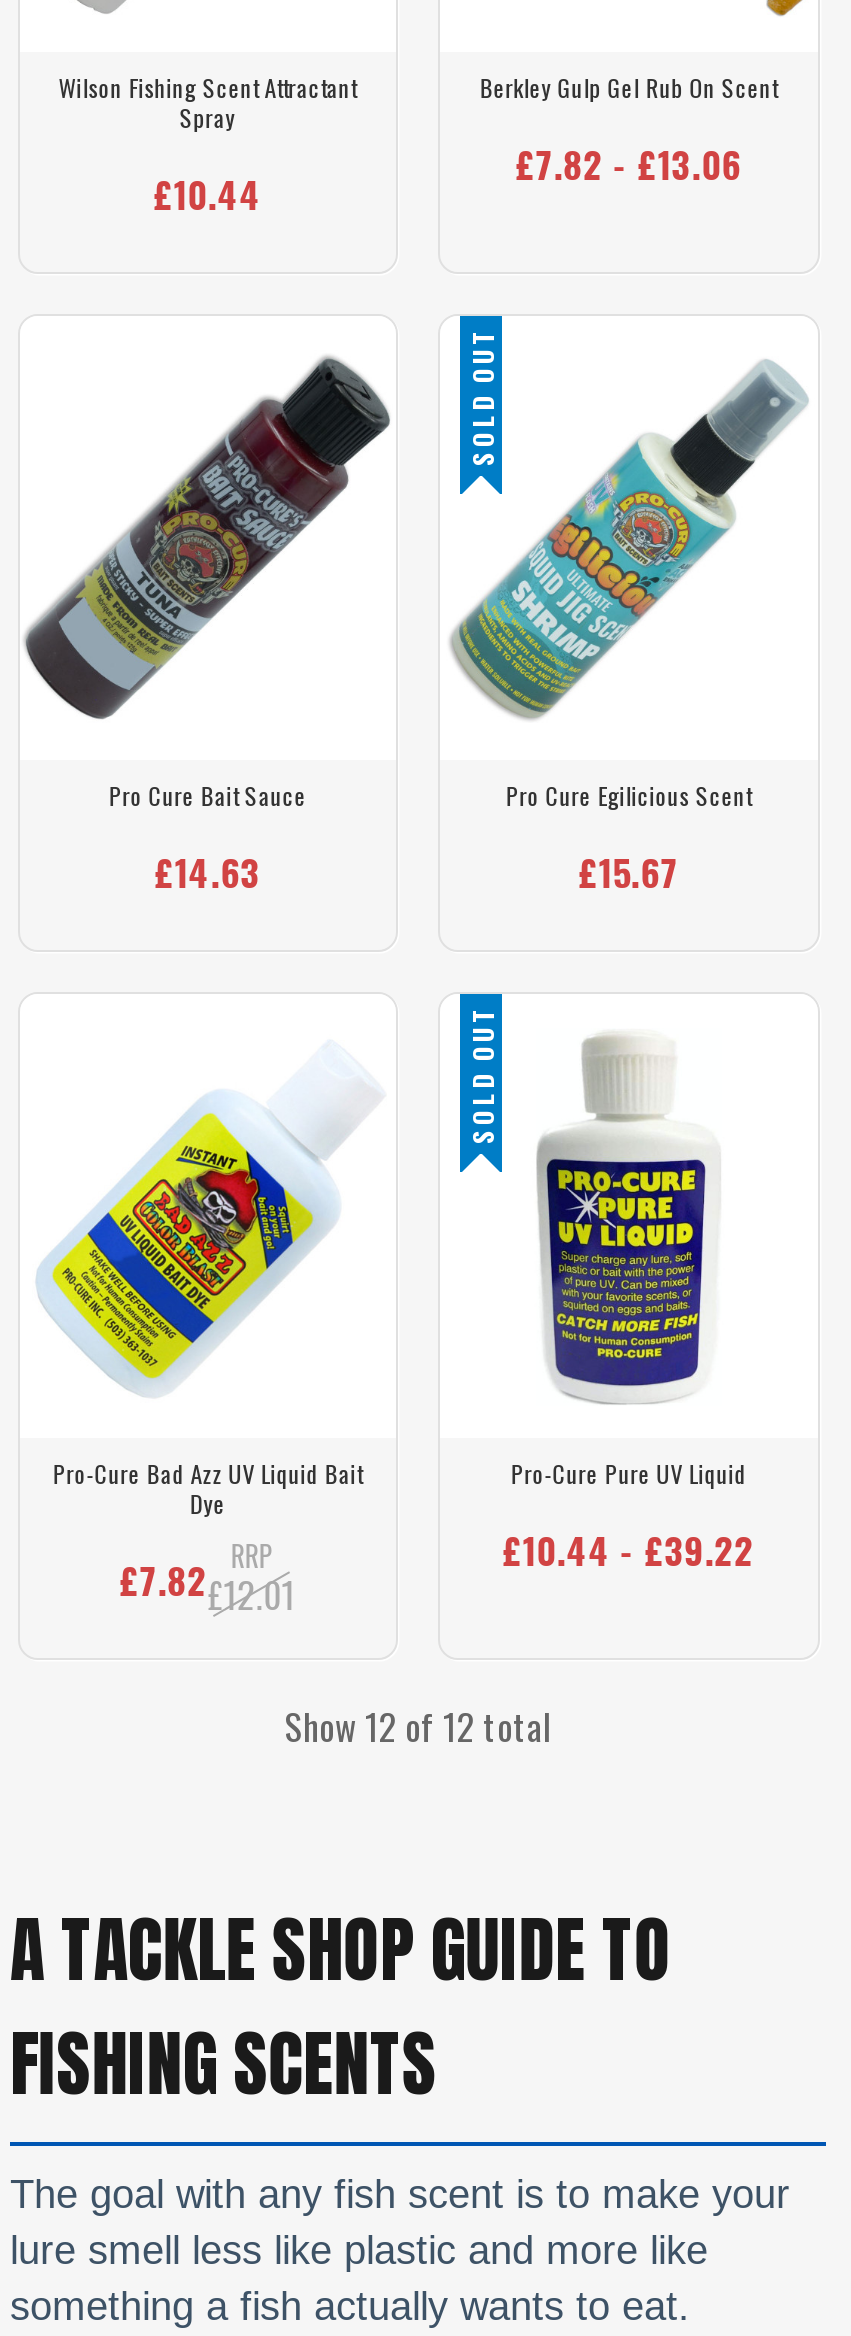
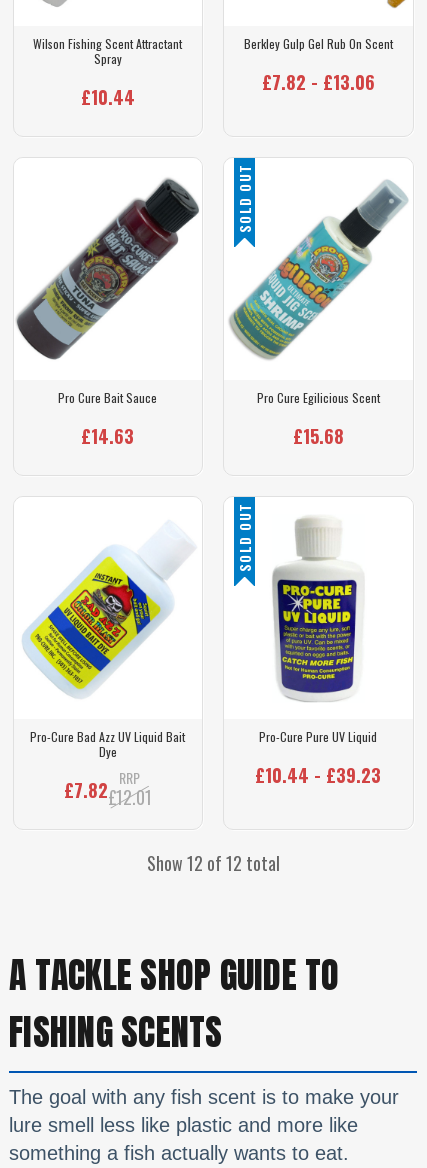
[578,846,678,898] £15.67 -> [293,423,344,449] £15.68
[502,1525,754,1577] £10.44 - £39.22 -> [255,762,381,788] £10.44 - £39.23

